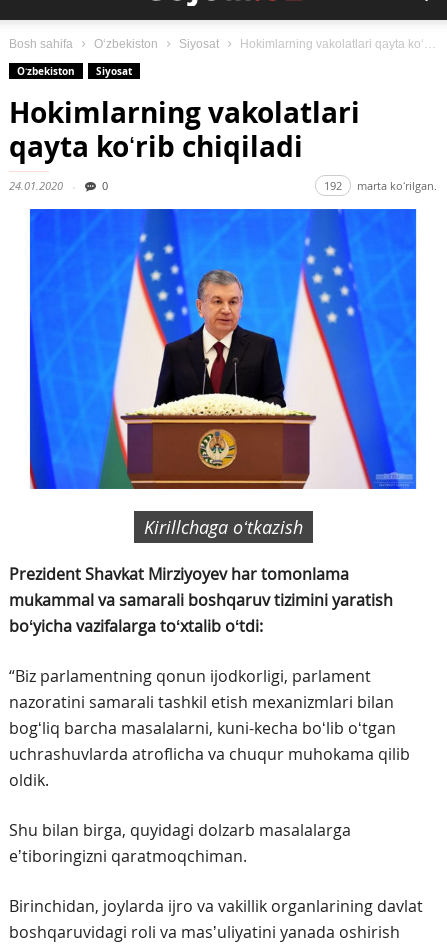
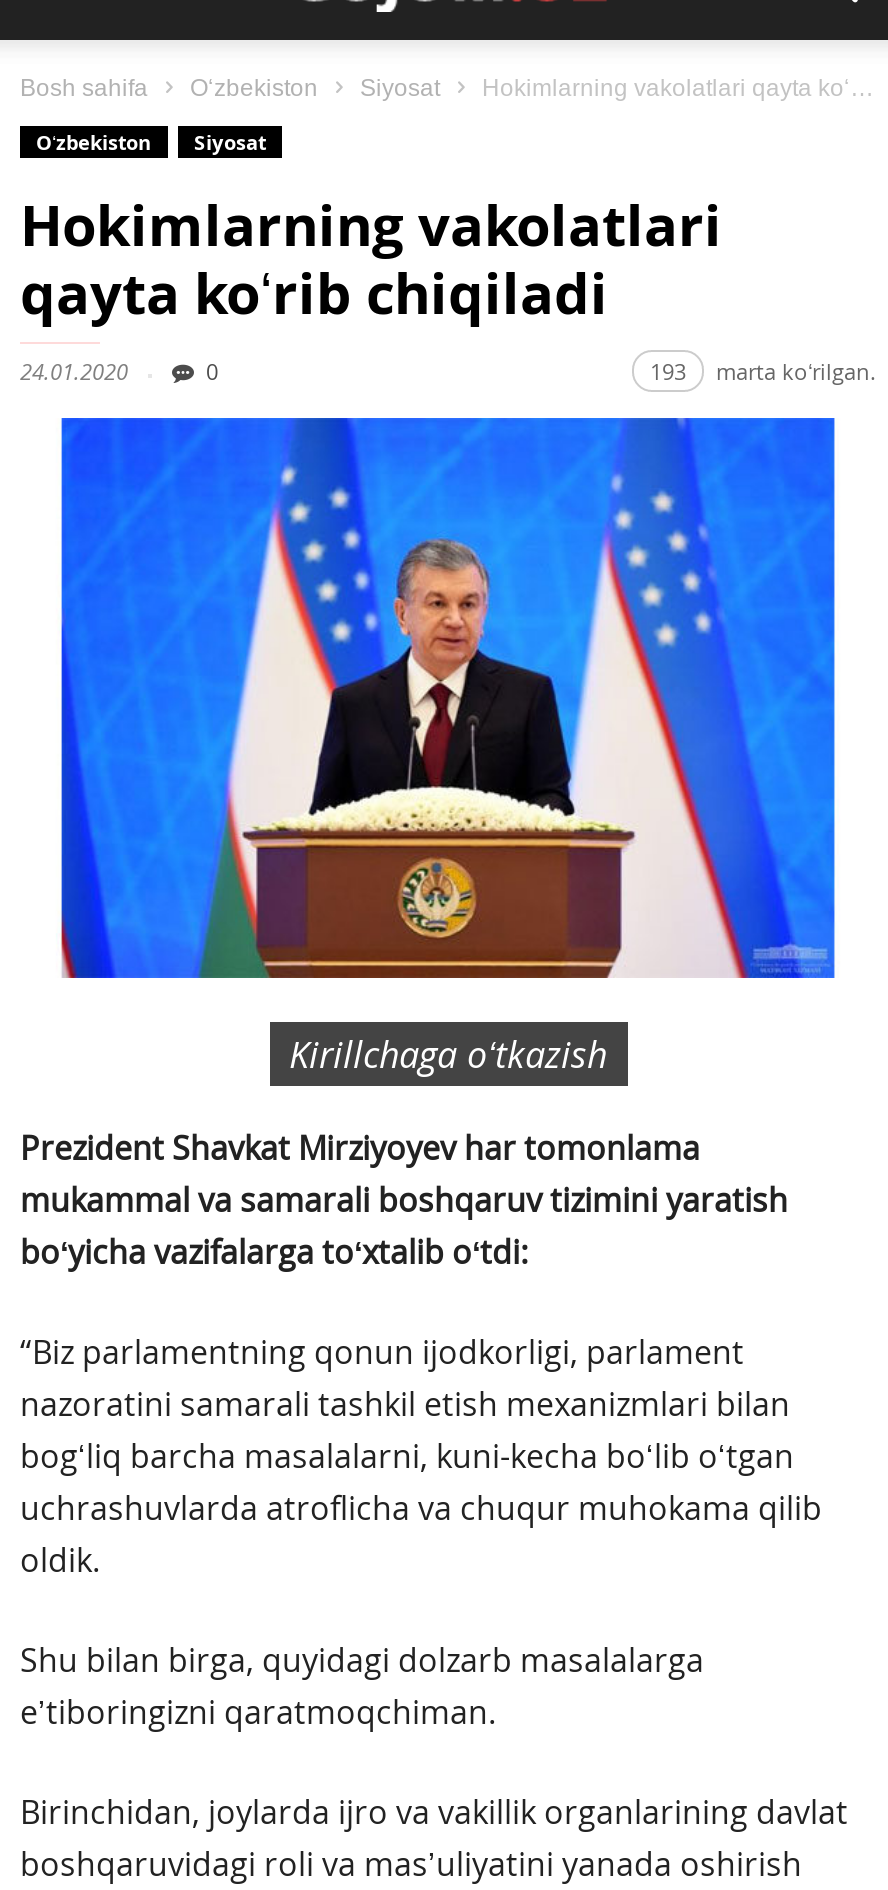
[324,178,342,193] 192 -> [650,356,686,386] 193

